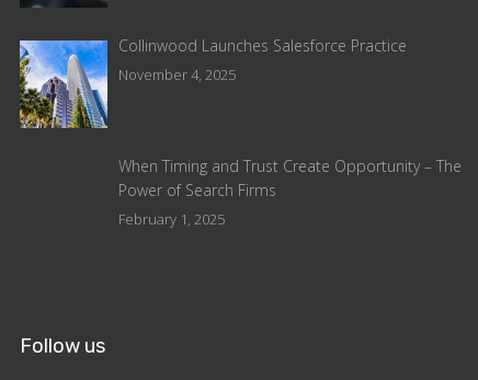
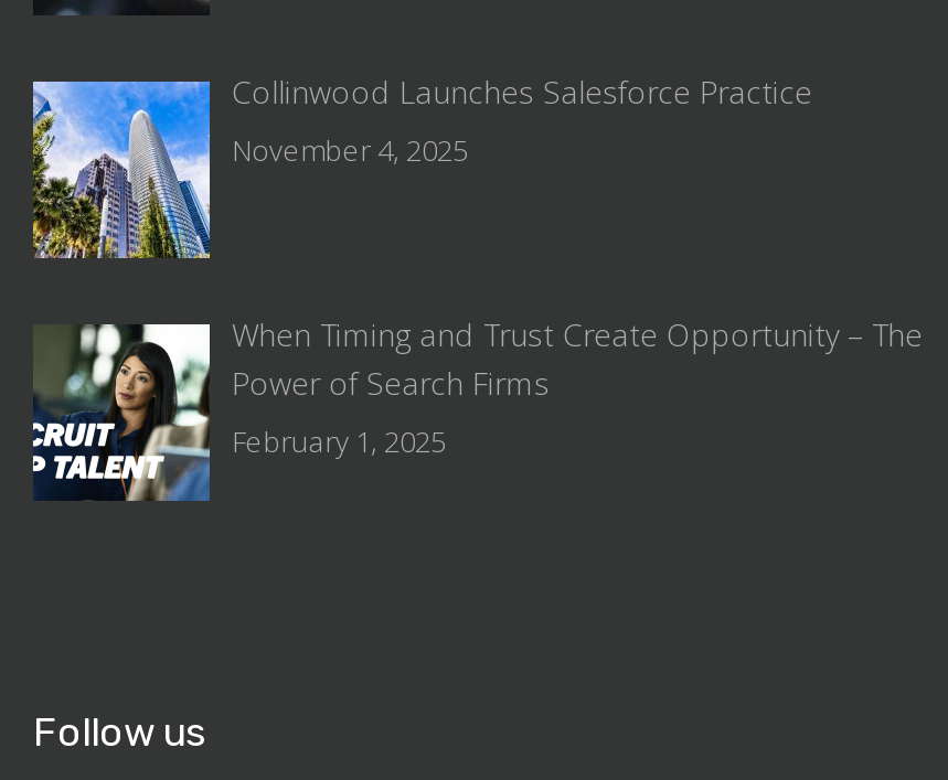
none -> [31,322,212,503] [image]

